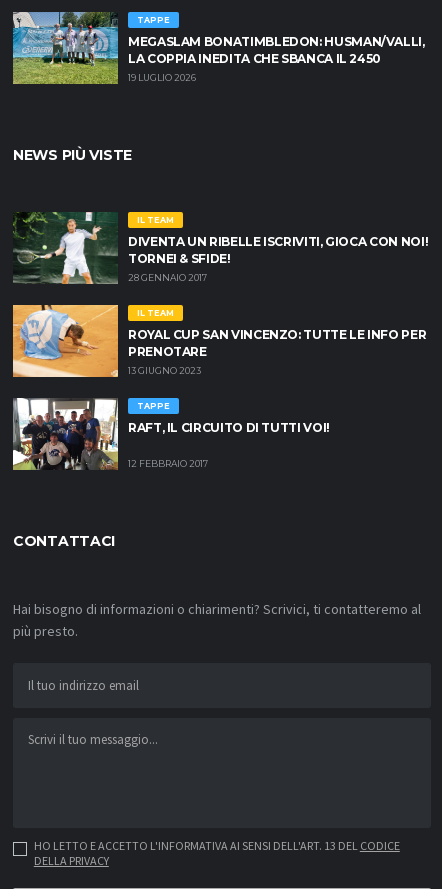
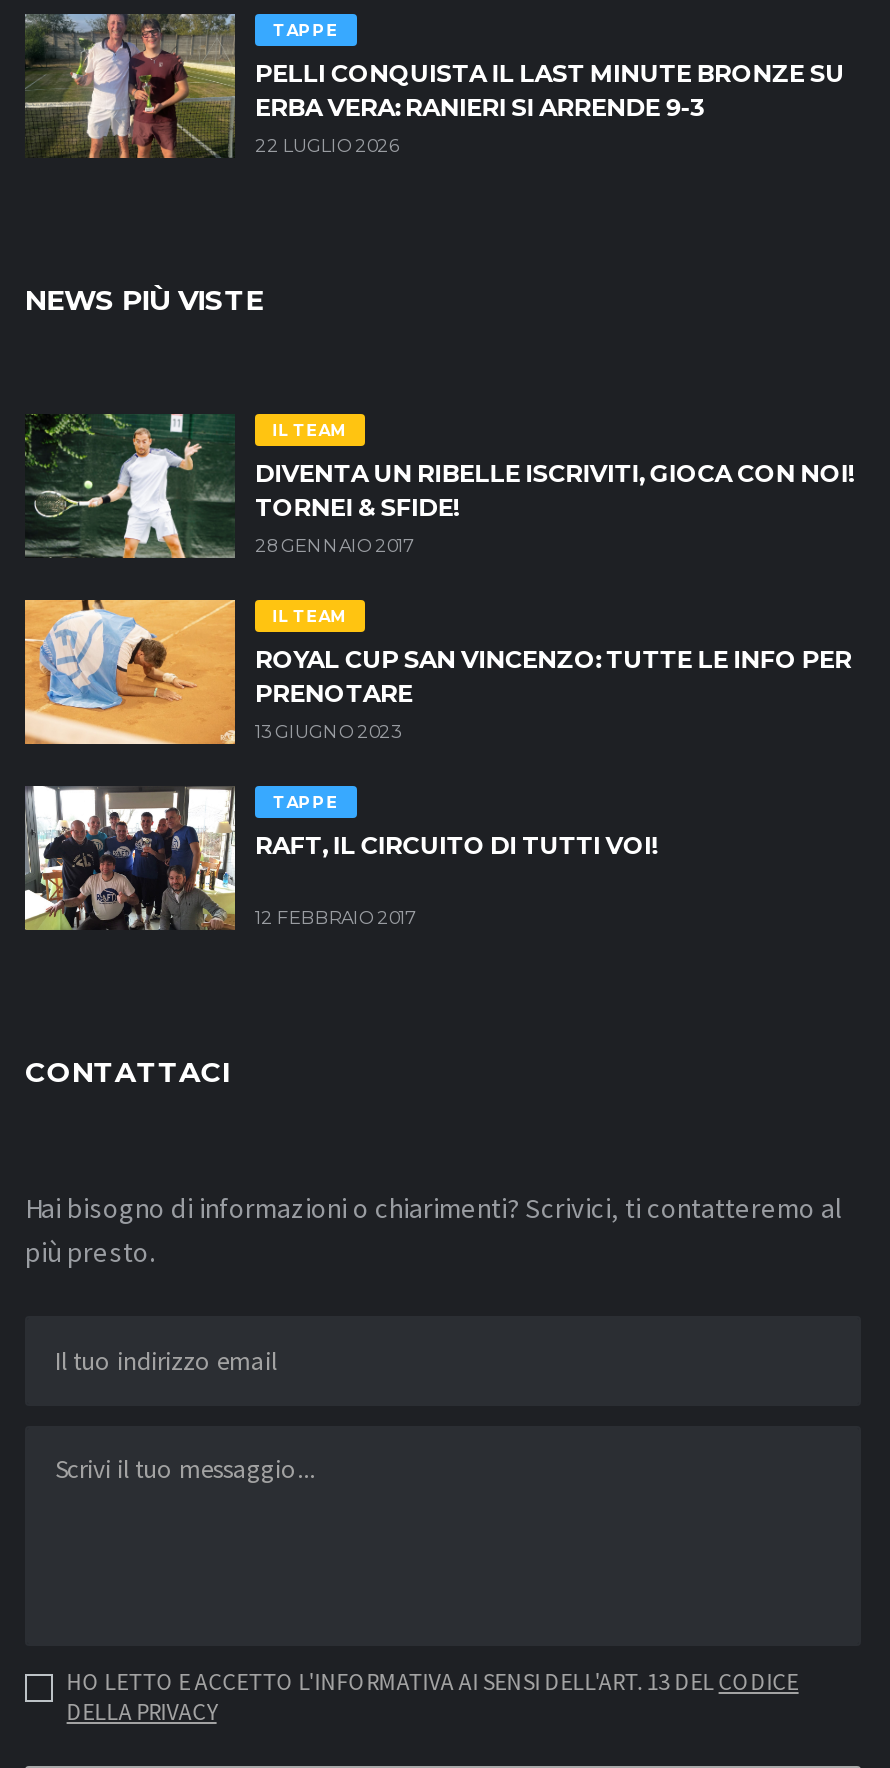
[12,11,425,85] [image] | MEGASLAM BONATIMBLEDON: HUSMAN/VALLI, | LA COPPIA INEDITA CHE SBANCA IL 2450 | 19 LUGLIO 2026 -> [25,12,844,158] [image] | PELLI CONQUISTA IL LAST MINUTE BRONZE SU | ERBA VERA: RANIERI SI ARRENDE 9-3 | 22 LUGLIO 2026

